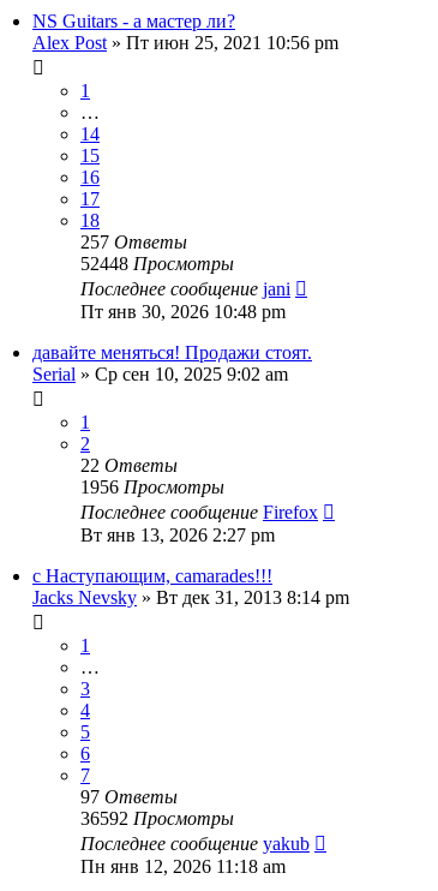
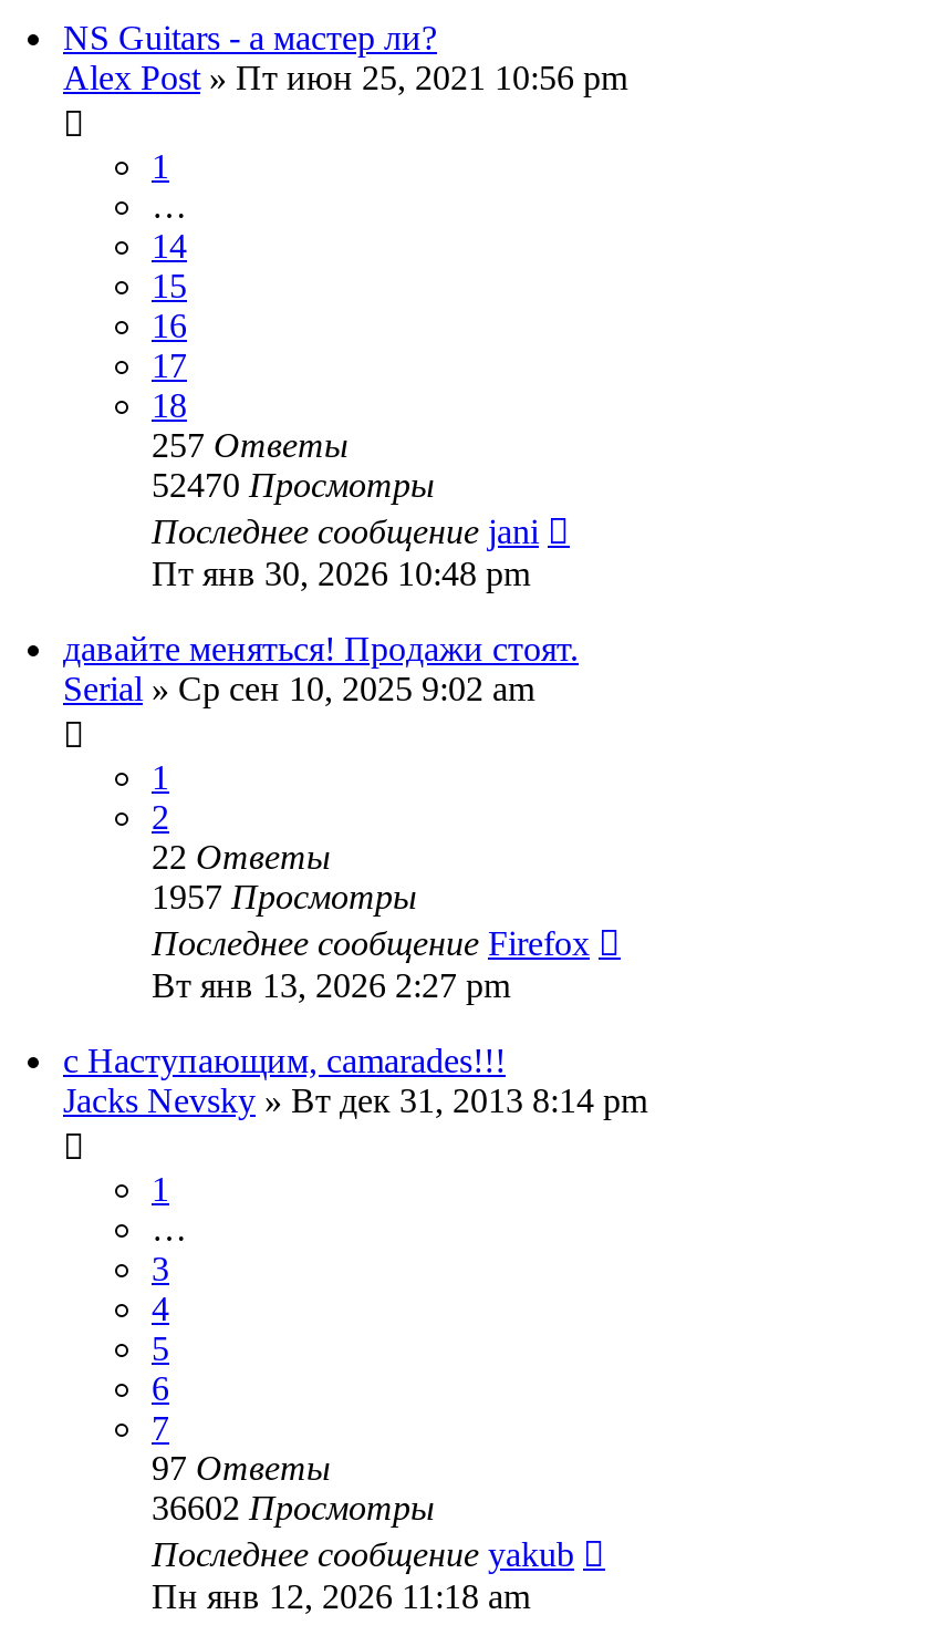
[80,253,234,274] 52448 Просмотры -> [152,466,435,503] 52470 Просмотры
[80,477,224,497] 1956 Просмотры -> [152,878,417,915] 1957 Просмотры
[80,808,234,828] 36592 Просмотры -> [152,1489,435,1526] 36602 Просмотры

